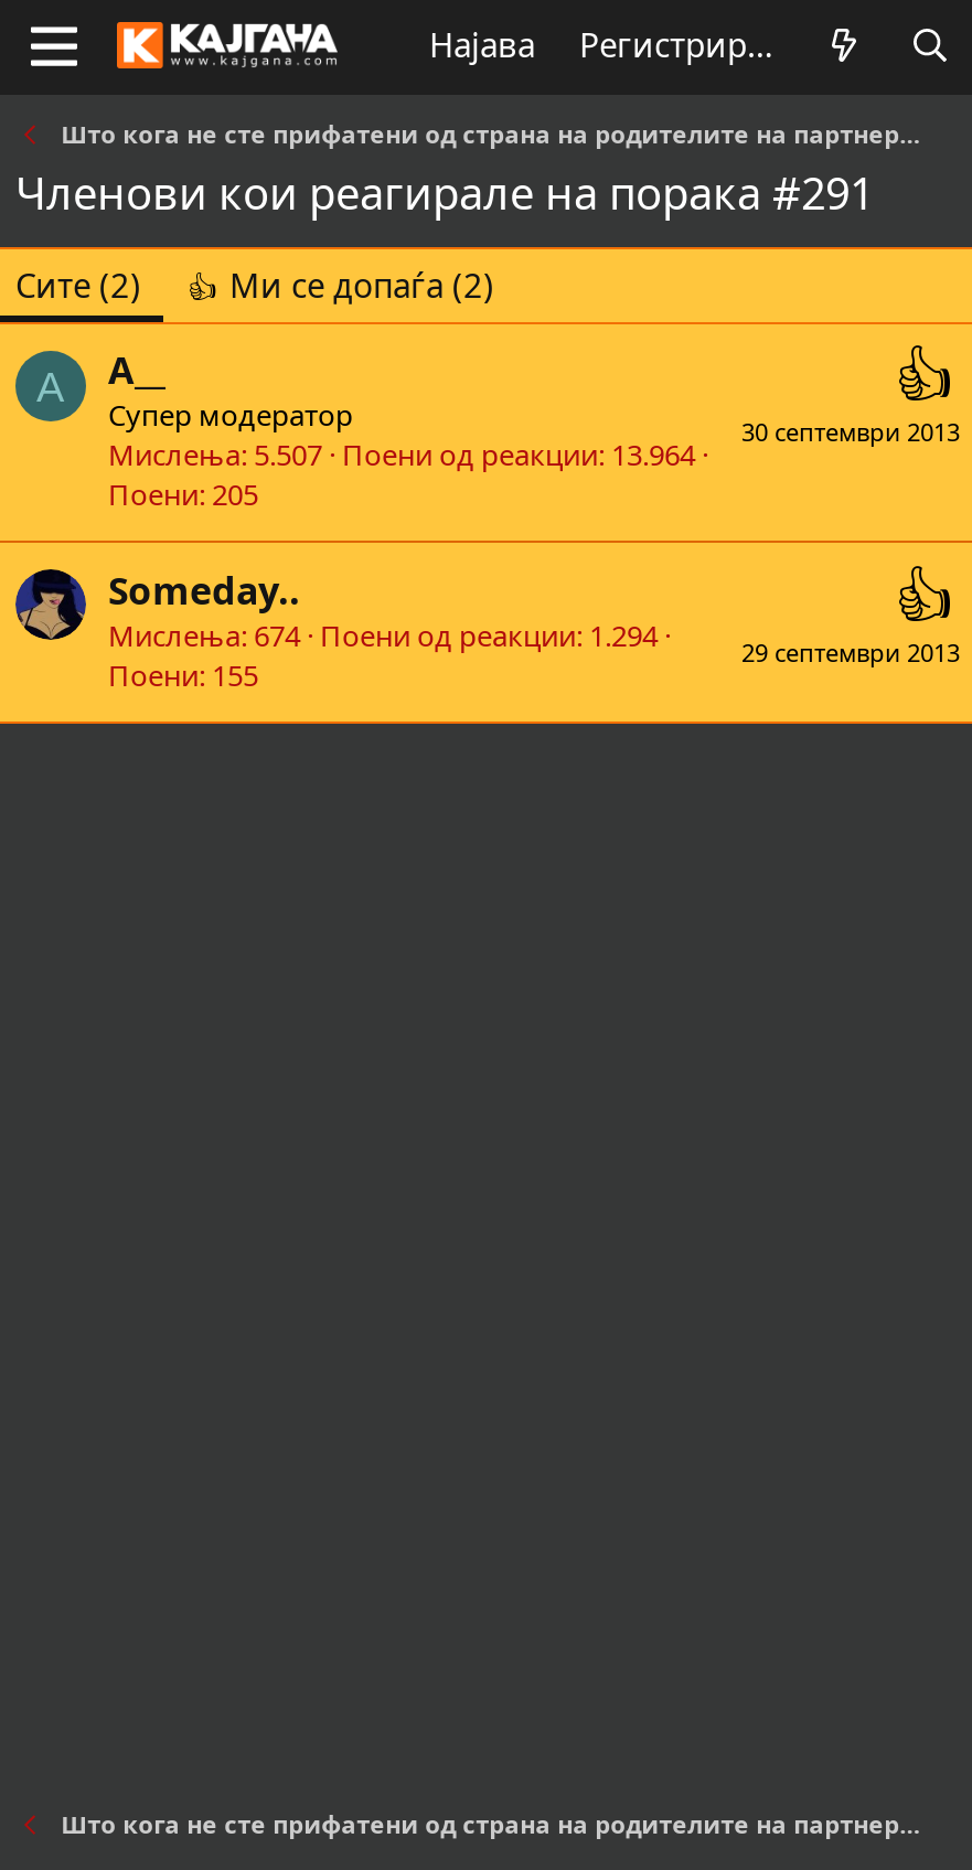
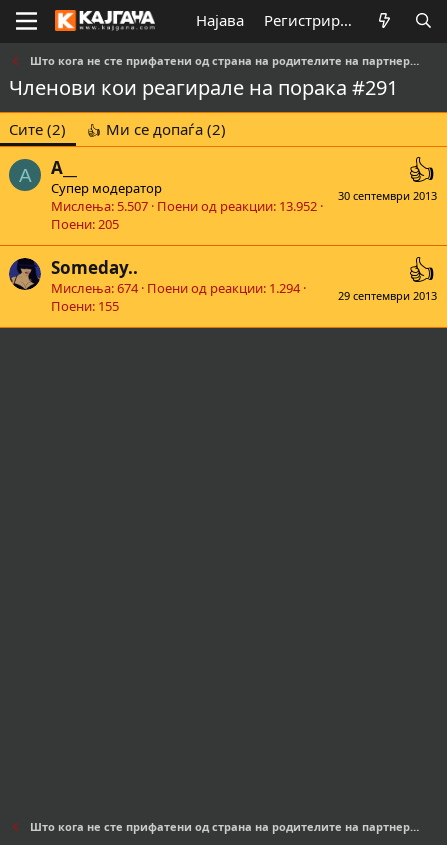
[108,435,695,475] Мислења 5.507 Поени од реакции 13.964 -> [51,197,317,215] Мислења 5.507 Поени од реакции 13.952

